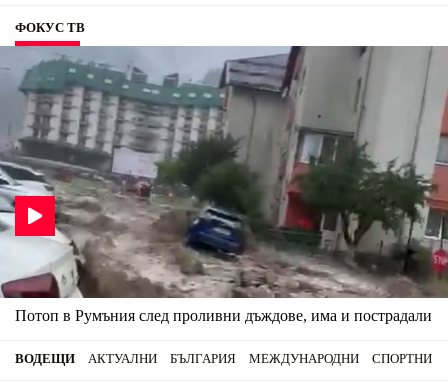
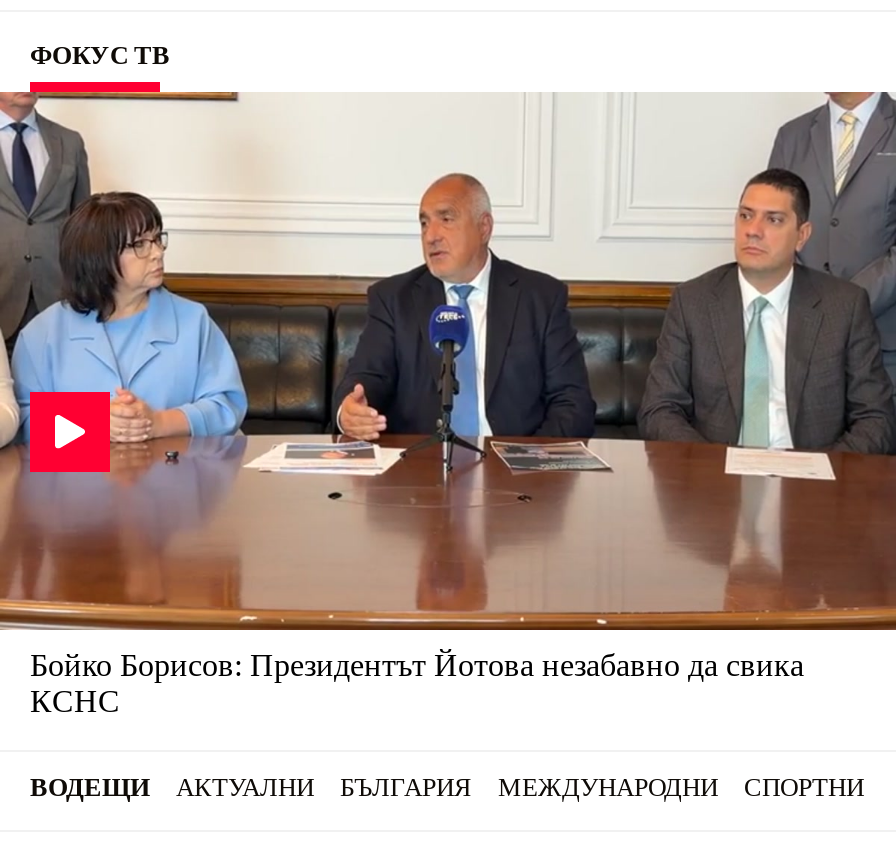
[3,45,445,324] [image] | Потоп в Румъния след проливни дъждове, има и пострадали -> [6,90,890,718] [image] | Бойко Борисов: Президентът Йотова незабавно да свика | КСНС

